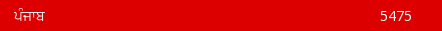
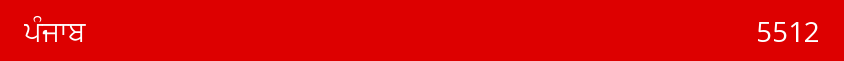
[380,6,412,25] 5475 -> [756,11,820,49] 5512

